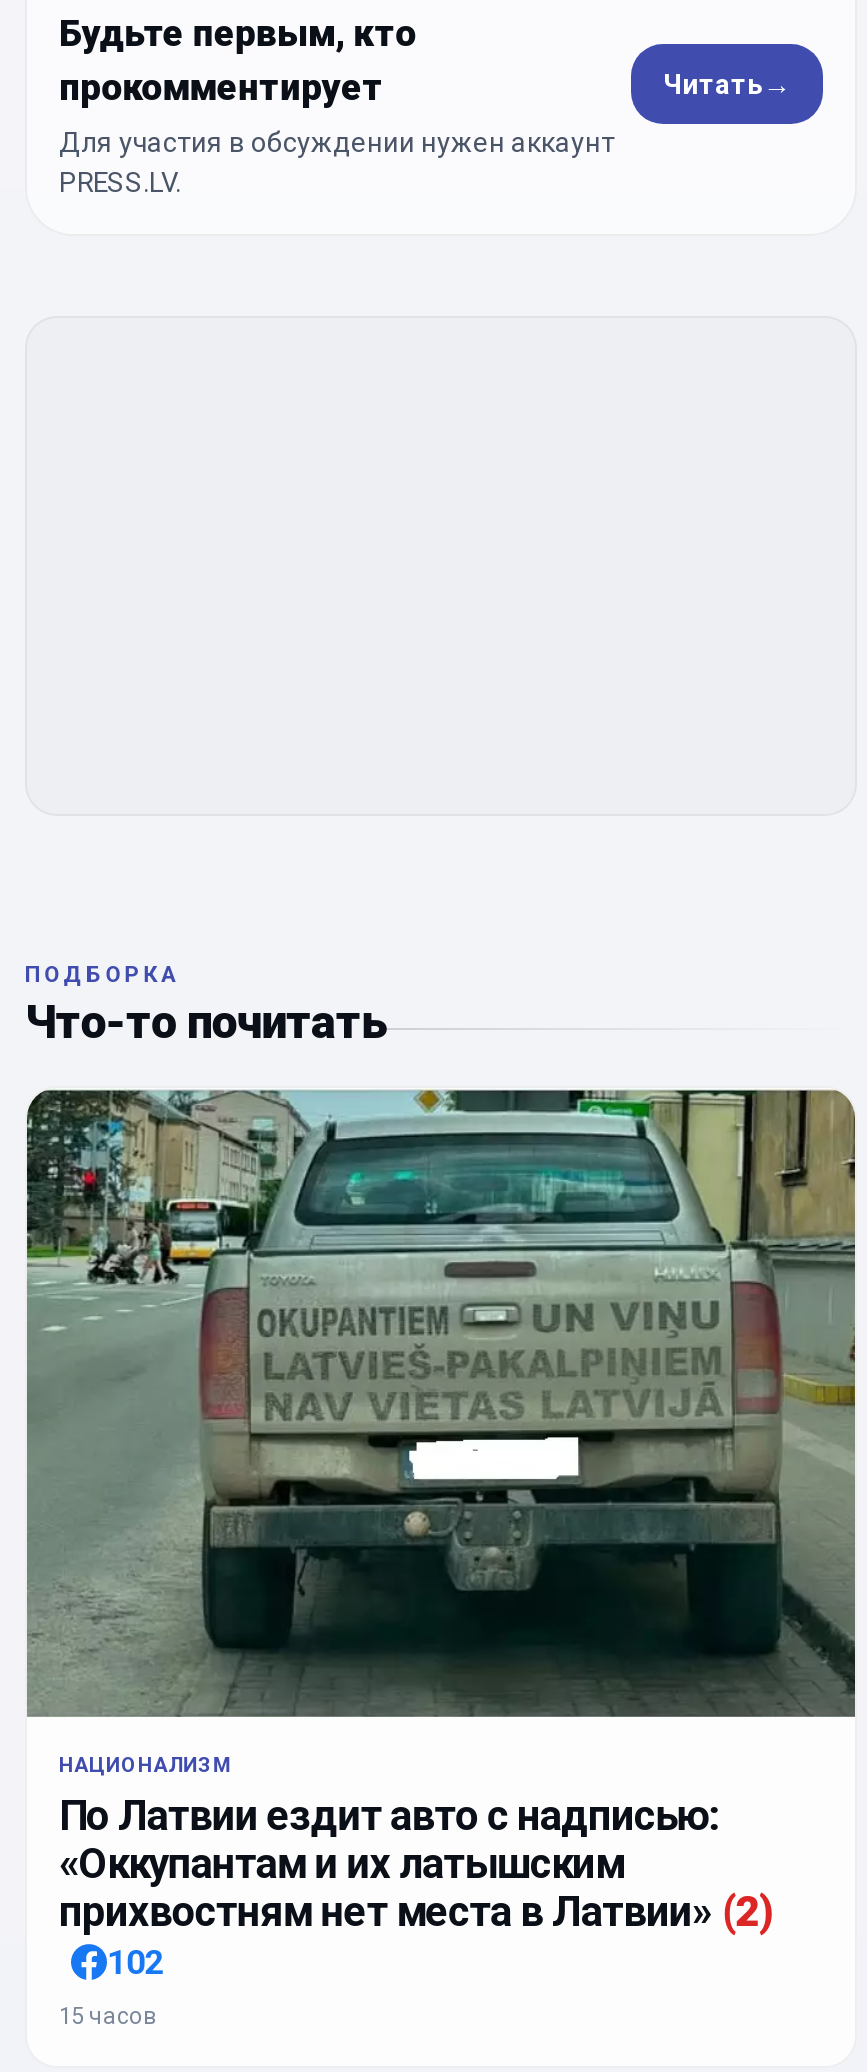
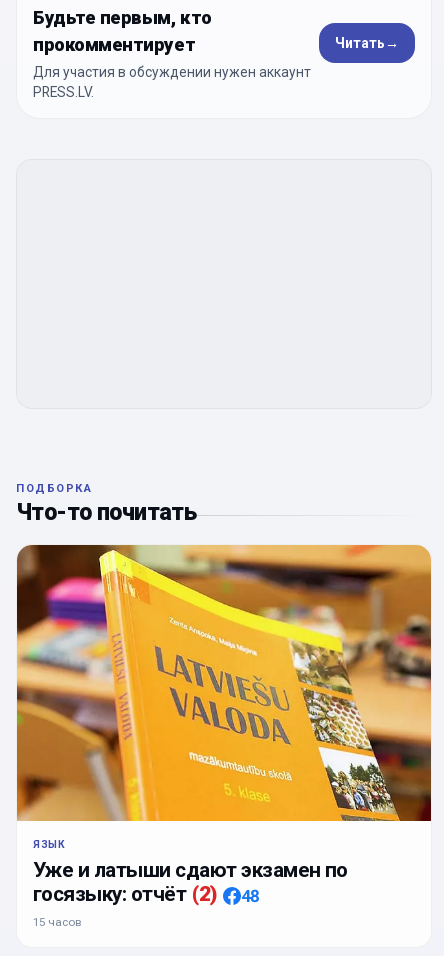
[25,1088,857,1983] [image] | НАЦИОНАЛИЗМ | По Латвии ездит авто с надписью: | «Оккупантам и их латышским | прихвостням нет места в Латвии» (2) | 102 -> [16,544,432,906] [image] | ЯЗЫК | Уже и латыши сдают экзамен по | госязыку: отчёт (2) | 48

